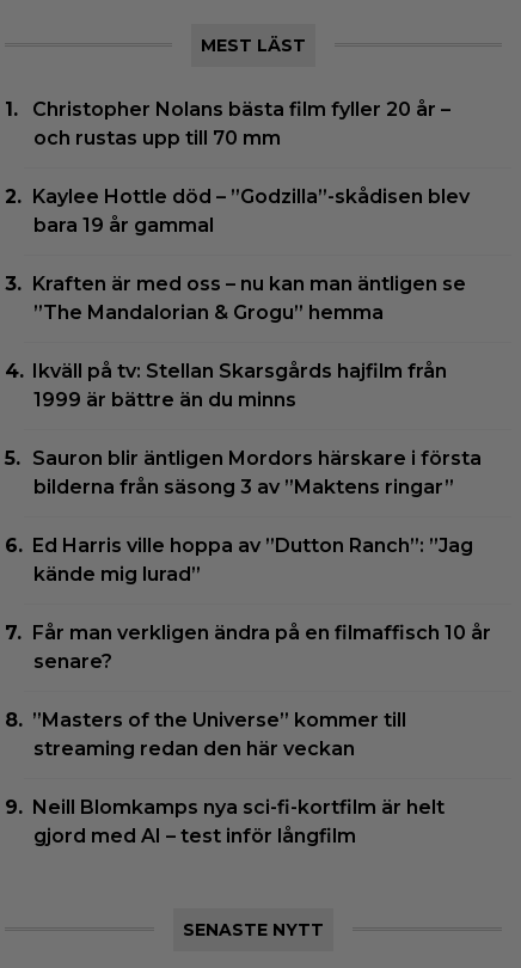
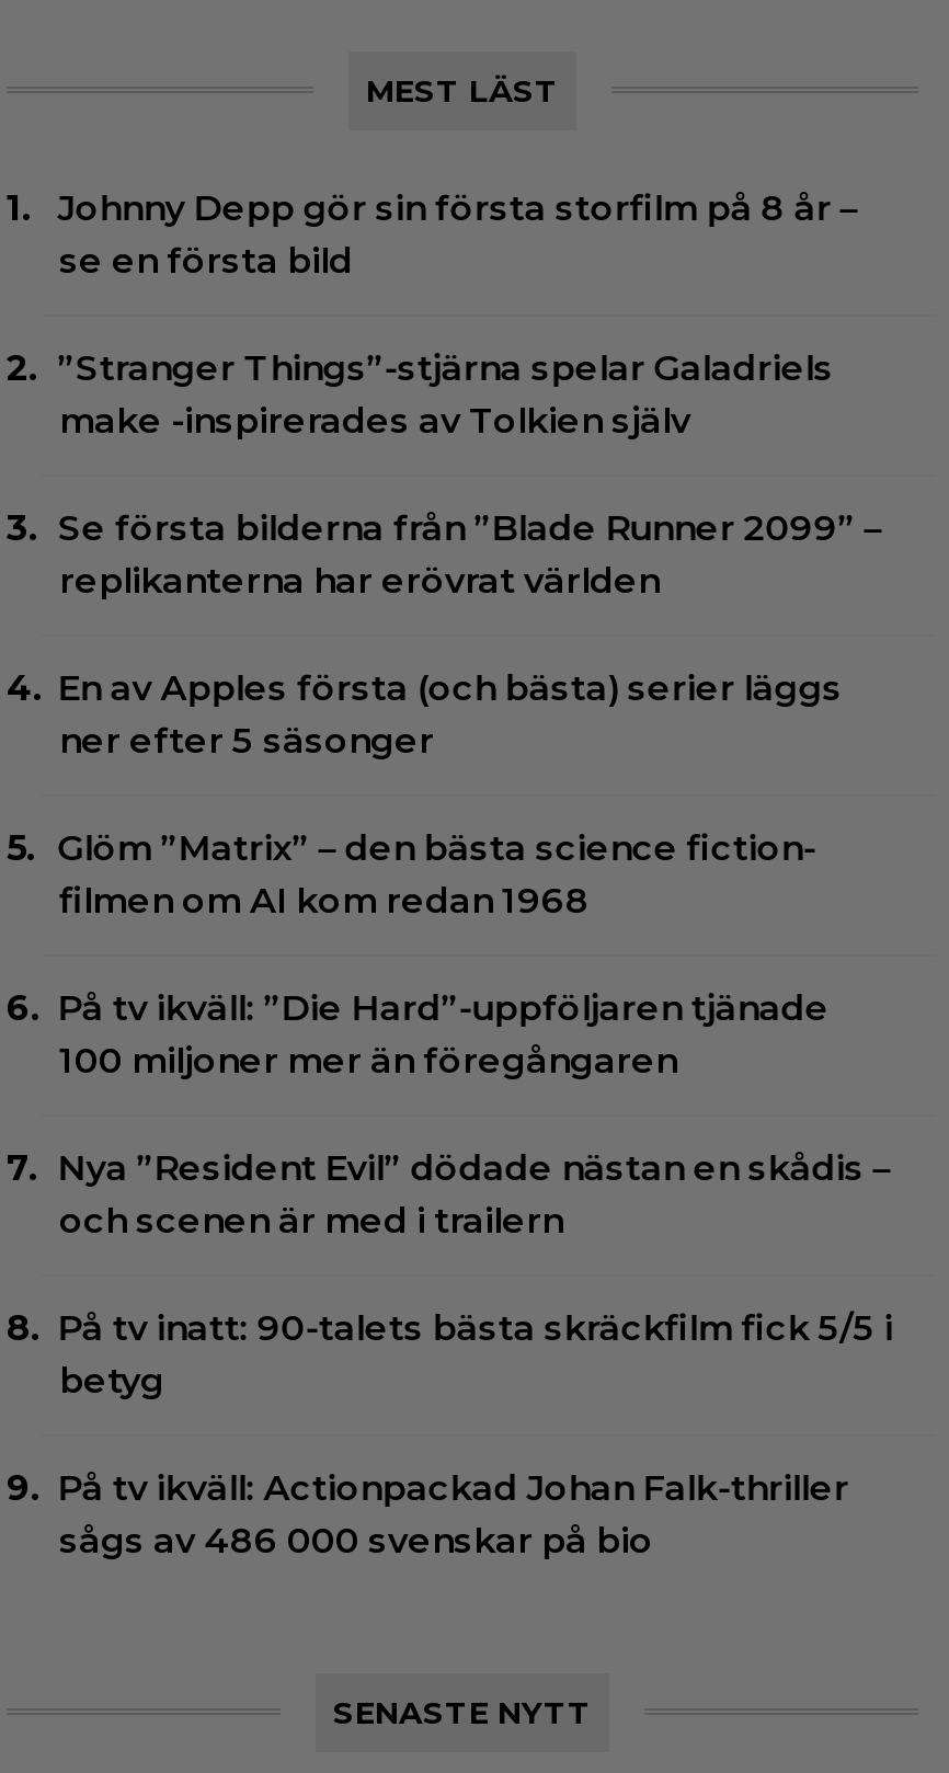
[33,98,451,150] Christopher Nolans bästa film fyller 20 år – | och rustas upp till 70 mm -> [57,187,857,281] Johnny Depp gör sin första storfilm på 8 år – | se en första bild
[33,185,470,237] Kaylee Hottle död – ”Godzilla”-skådisen blev | bara 19 år gammal -> [57,346,833,441] ”Stranger Things”-stjärna spelar Galadriels | make -inspirerades av Tolkien själv
[33,273,466,324] Kraften är med oss – nu kan man äntligen se | ”The Mandalorian & Grogu” hemma -> [57,506,881,601] Se första bilderna från ”Blade Runner 2099” – | replikanterna har erövrat världen
[33,360,447,411] Ikväll på tv: Stellan Skarsgårds hajfilm från | 1999 är bättre än du minns -> [57,666,842,761] En av Apples första (och bästa) serier läggs | ner efter 5 säsonger
[33,447,482,498] Sauron blir äntligen Mordors härskare i första | bilderna från säsong 3 av ”Maktens ringar” -> [57,826,816,921] Glöm ”Matrix” – den bästa science fiction- | filmen om AI kom redan 1968
[33,534,473,586] Ed Harris ville hoppa av ”Dutton Ranch”: ”Jag | kände mig lurad” -> [57,986,829,1081] På tv ikväll: ”Die Hard”-uppföljaren tjänade | 100 miljoner mer än föregångaren
[33,622,491,673] Får man verkligen ändra på en filmaffisch 10 år | senare? -> [57,1146,890,1241] Nya ”Resident Evil” dödade nästan en skådis – | och scenen är med i trailern
[33,709,407,760] ”Masters of the Universe” kommer till | streaming redan den här veckan -> [57,1306,892,1401] På tv inatt: 90-talets bästa skräckfilm fick 5/5 i | betyg
[33,796,445,847] Neill Blomkamps nya sci-fi-kortfilm är helt | gjord med AI – test inför långfilm -> [57,1466,849,1561] På tv ikväll: Actionpackad Johan Falk-thriller | sågs av 486 000 svenskar på bio

